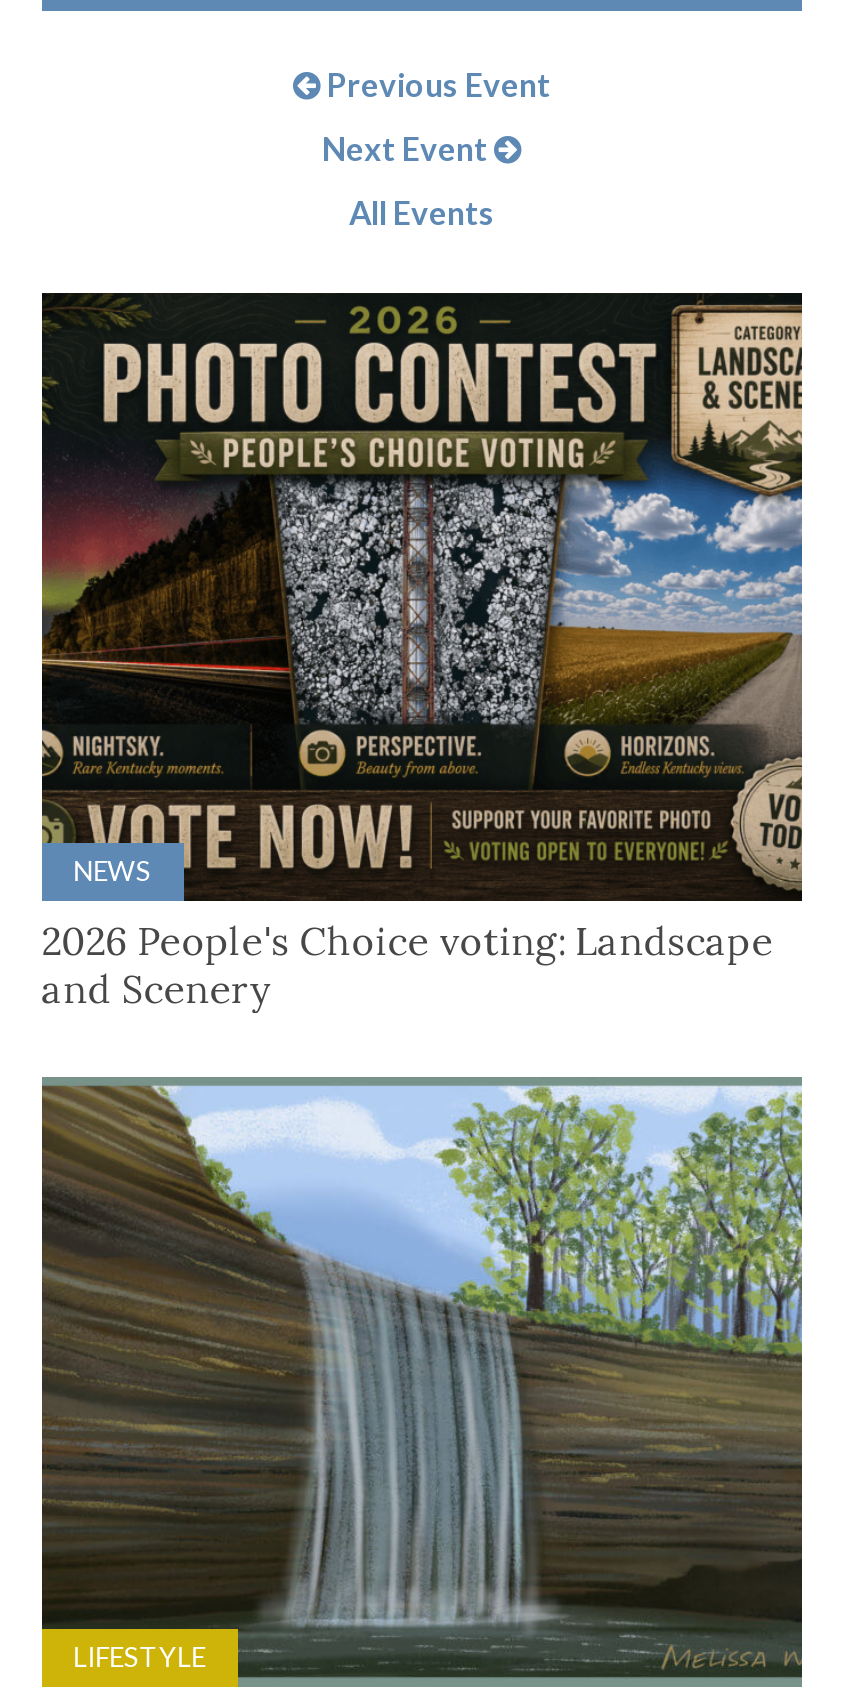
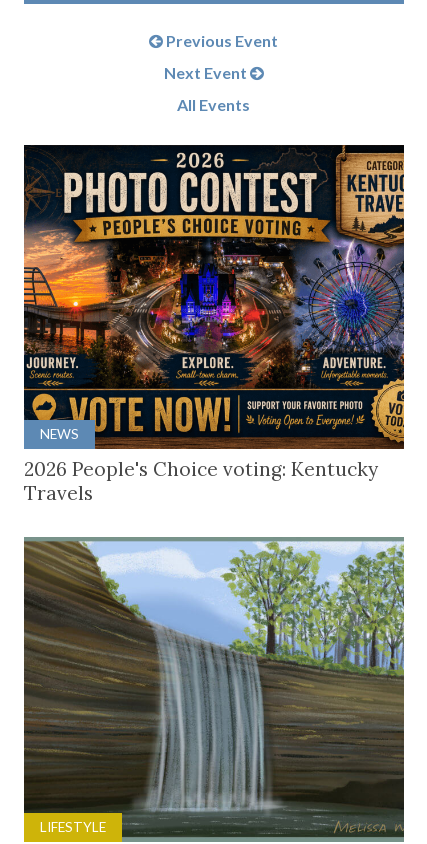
[40,293,804,1013] [image] | 2026 People's Choice voting: Landscape | and Scenery -> [23,145,405,505] [image] | 2026 People's Choice voting: Kentucky | Travels

